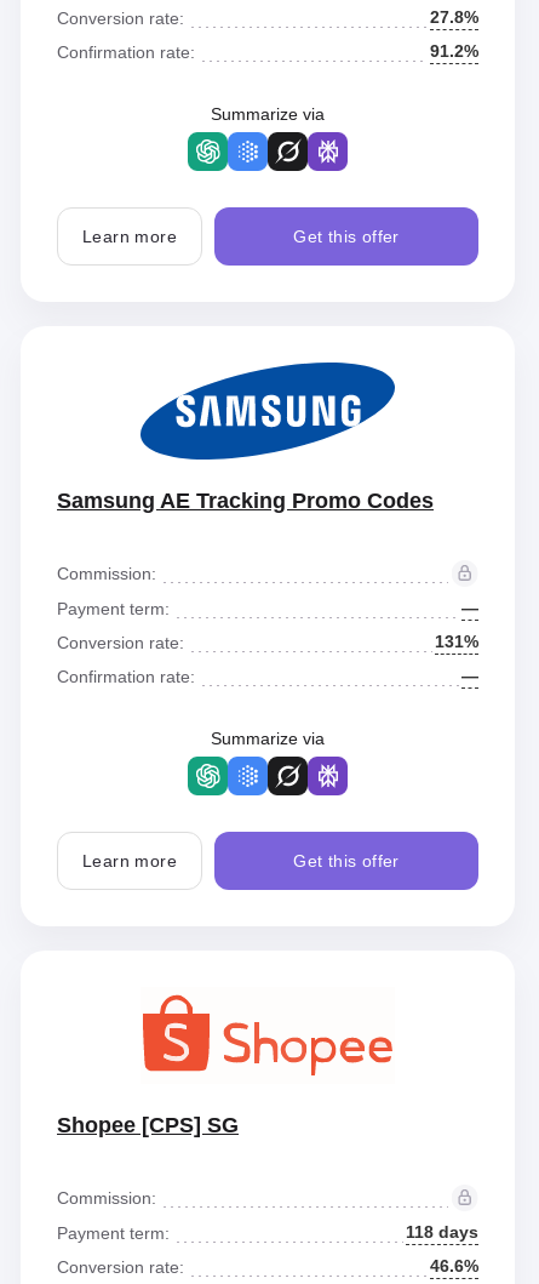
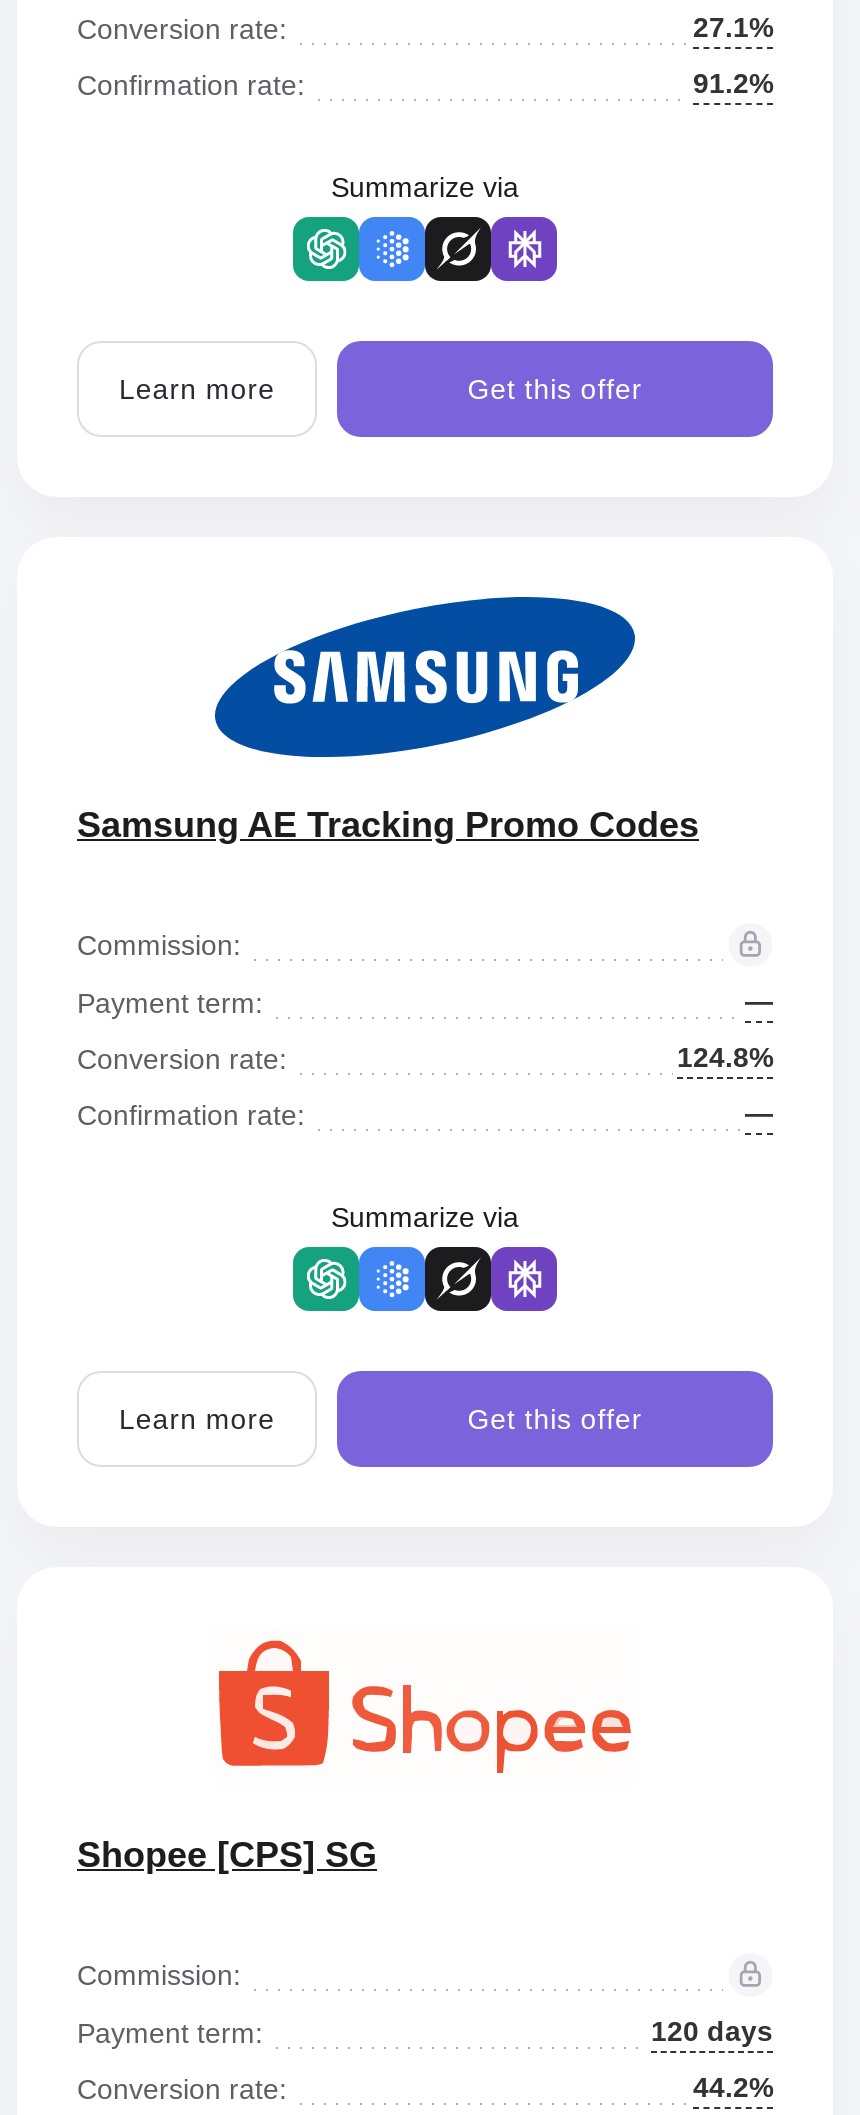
[430,7,478,27] 27.8% -> [693,11,773,43] 27.1%
[435,632,478,651] 131% -> [677,1041,773,1073] 124.8%
[406,1222,478,1242] 118 days -> [651,2015,773,2047] 120 days
[430,1256,478,1276] 46.6% -> [693,2071,773,2103] 44.2%

